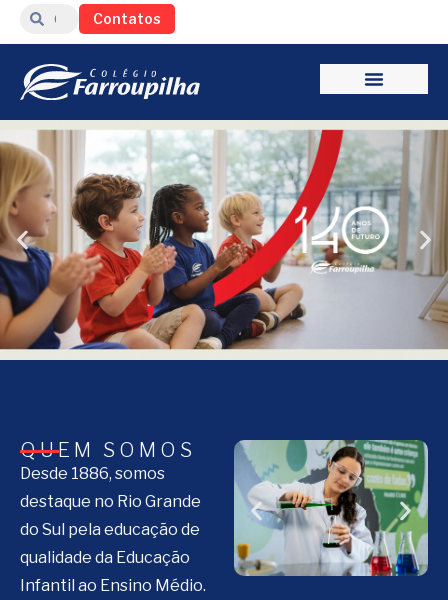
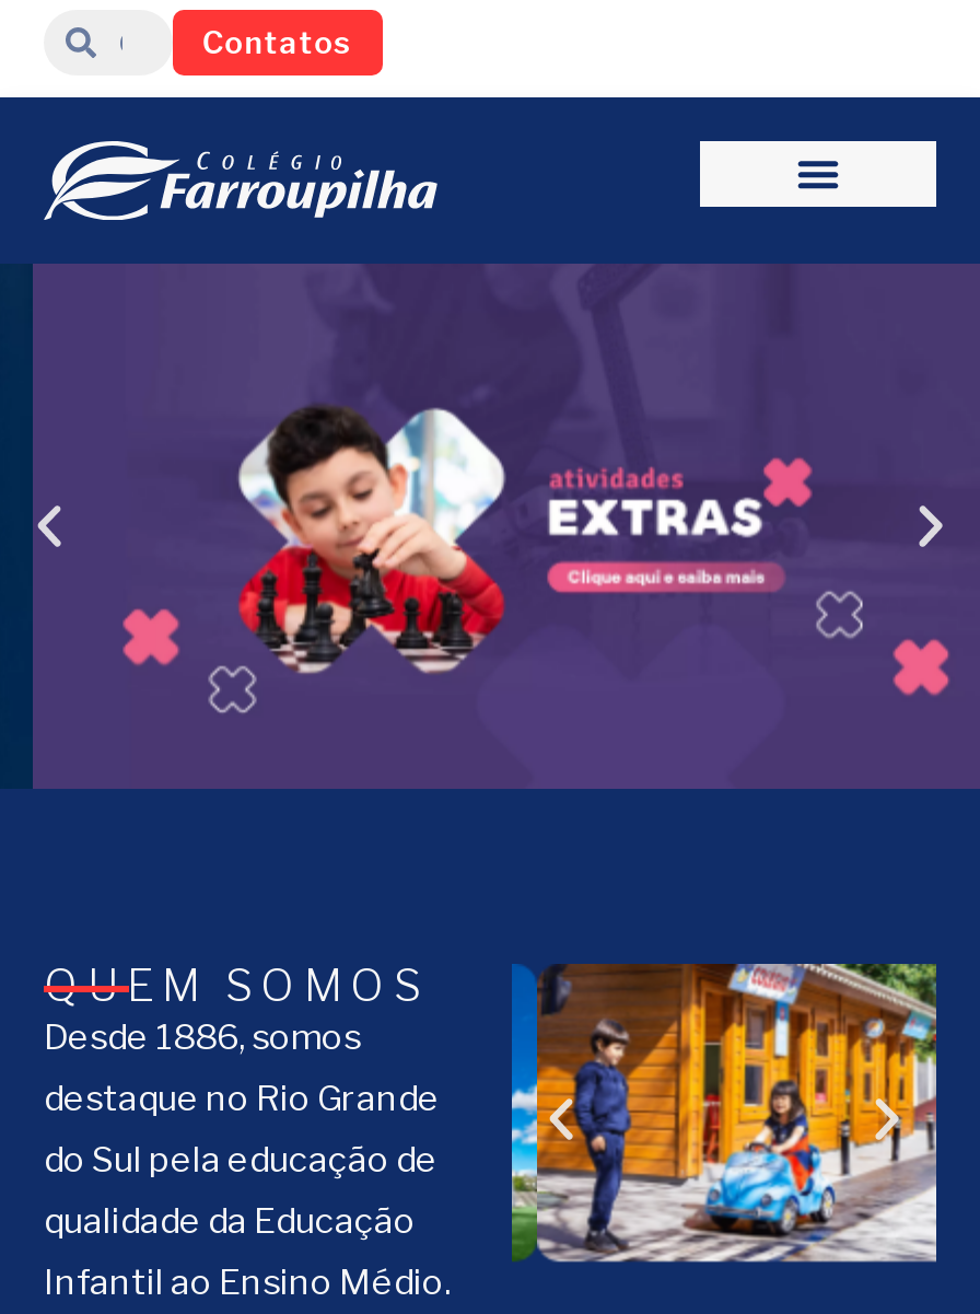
[3,119,445,361] [image] -> [7,264,973,789] [image]
[233,439,429,577] [image] -> [510,962,938,1264] [image]

